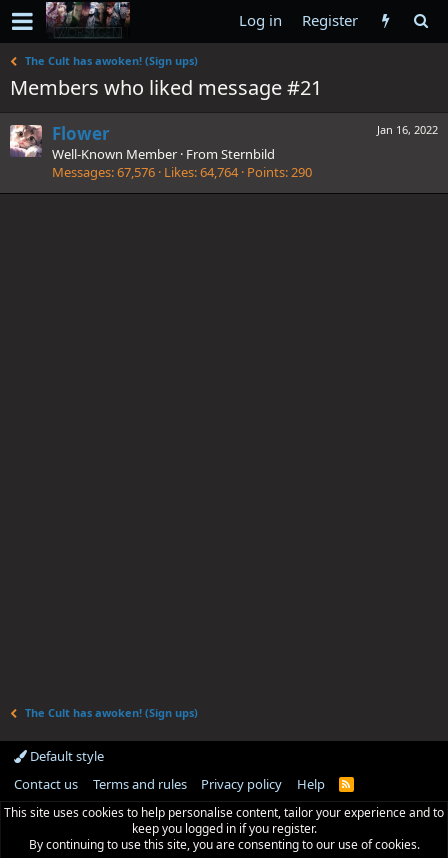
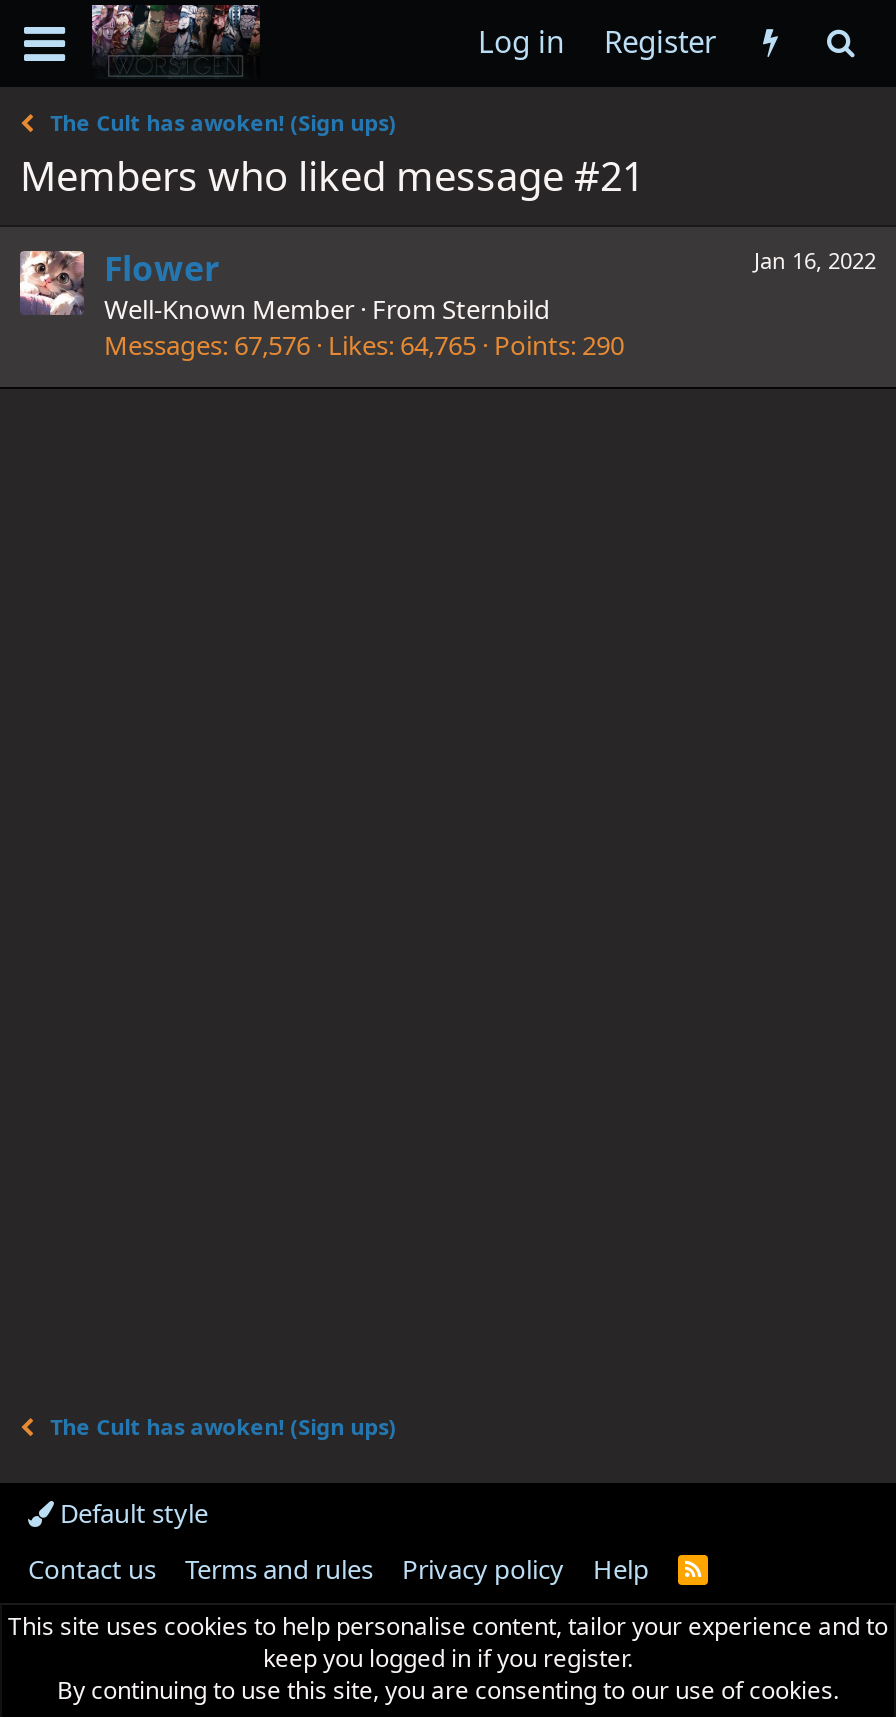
[52,163,312,181] Messages 67,576 Likes 64,764 Points 290 -> [104,328,624,364] Messages 67,576 Likes 64,765 Points 290

